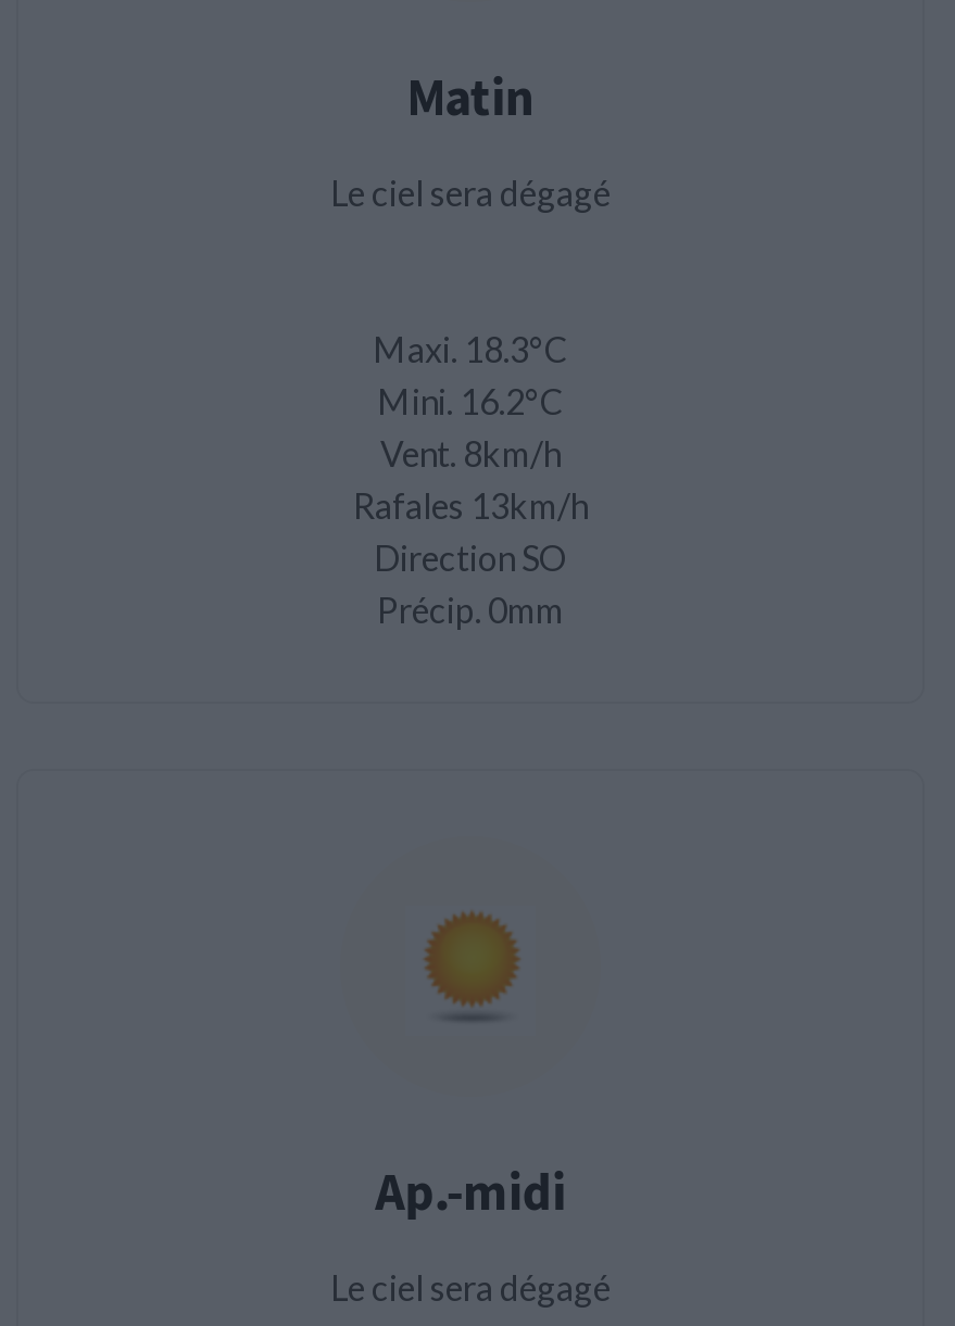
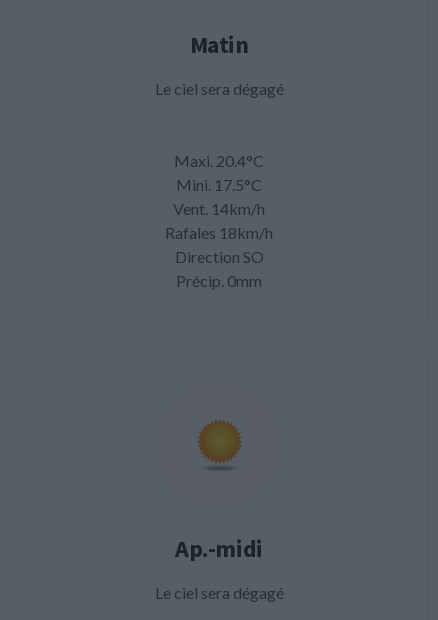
[373,328,568,369] Maxi. 18.3°C -> [174,151,264,170] Maxi. 20.4°C
[377,380,564,421] Mini. 16.2°C -> [176,175,262,194] Mini. 17.5°C
[380,432,561,473] Vent. 8km/h -> [173,199,265,218] Vent. 14km/h
[353,484,588,526] Rafales 13km/h -> [165,223,273,242] Rafales 18km/h

